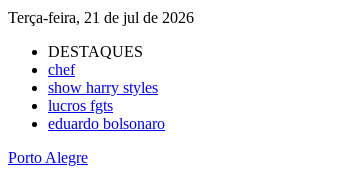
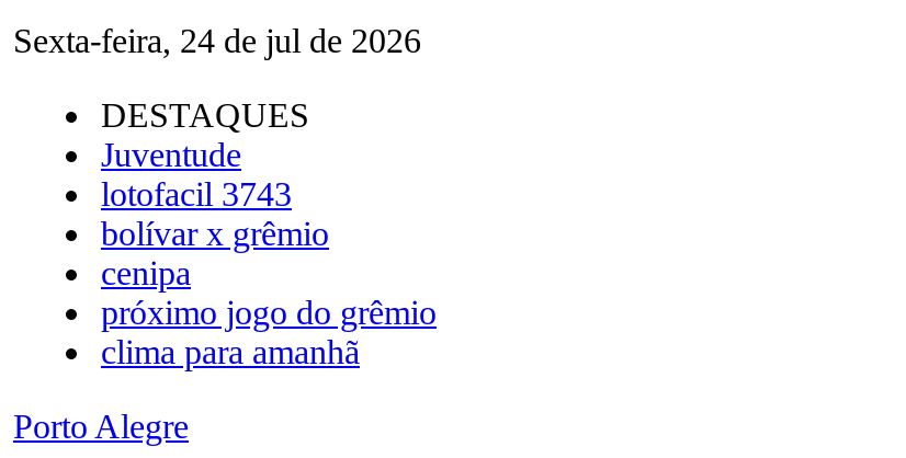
[8,9,194,26] Terça-feira, 21 de jul de 2026 -> [13,22,421,59] Sexta-feira, 24 de jul de 2026
[48,61,165,132] chef | show harry styles | lucros fgts | eduardo bolsonaro -> [101,136,437,370] Juventude | lotofacil 3743 | bolívar x grêmio | cenipa | próximo jogo do grêmio | clima para amanhã

